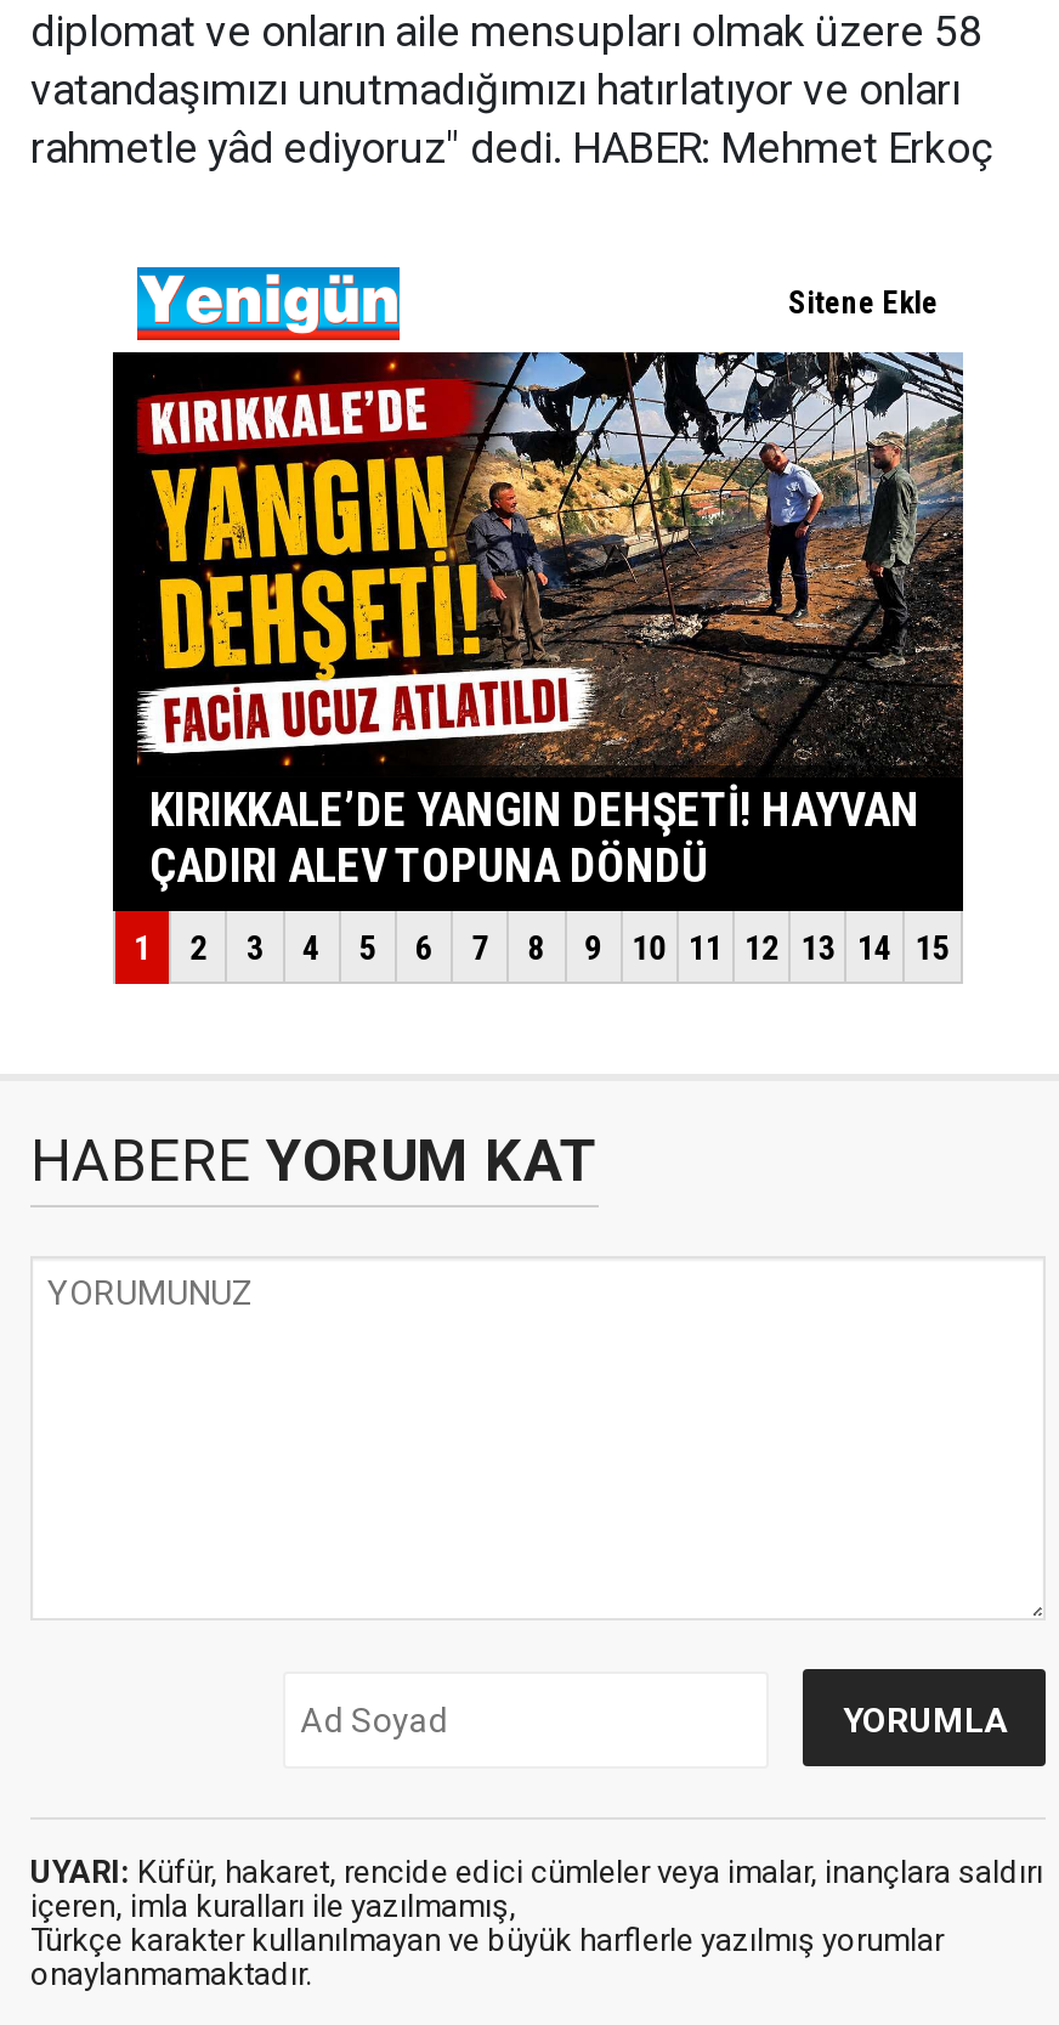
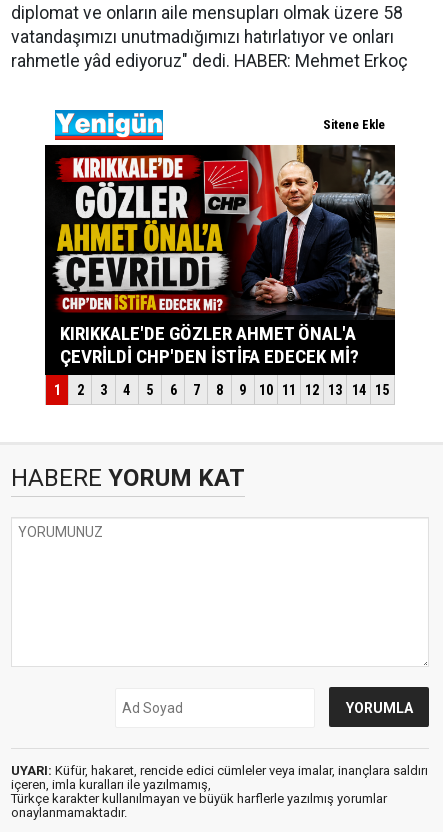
[135,350,965,884] [image] -> [52,144,396,364] [image]

